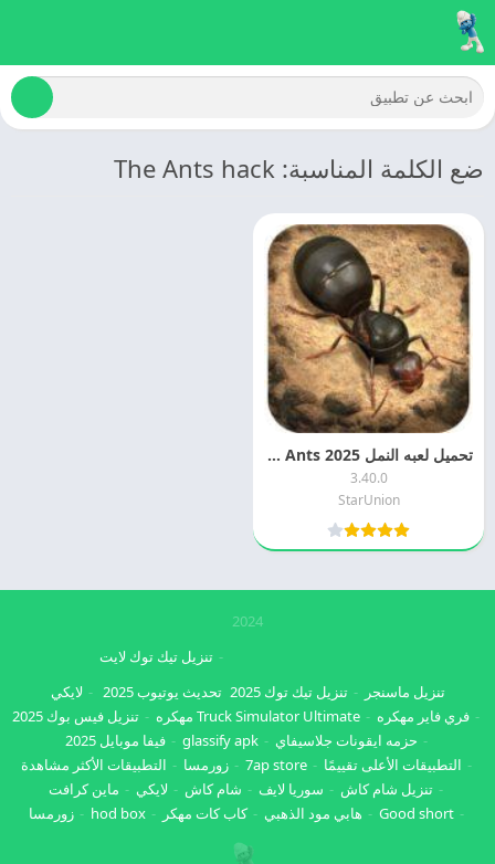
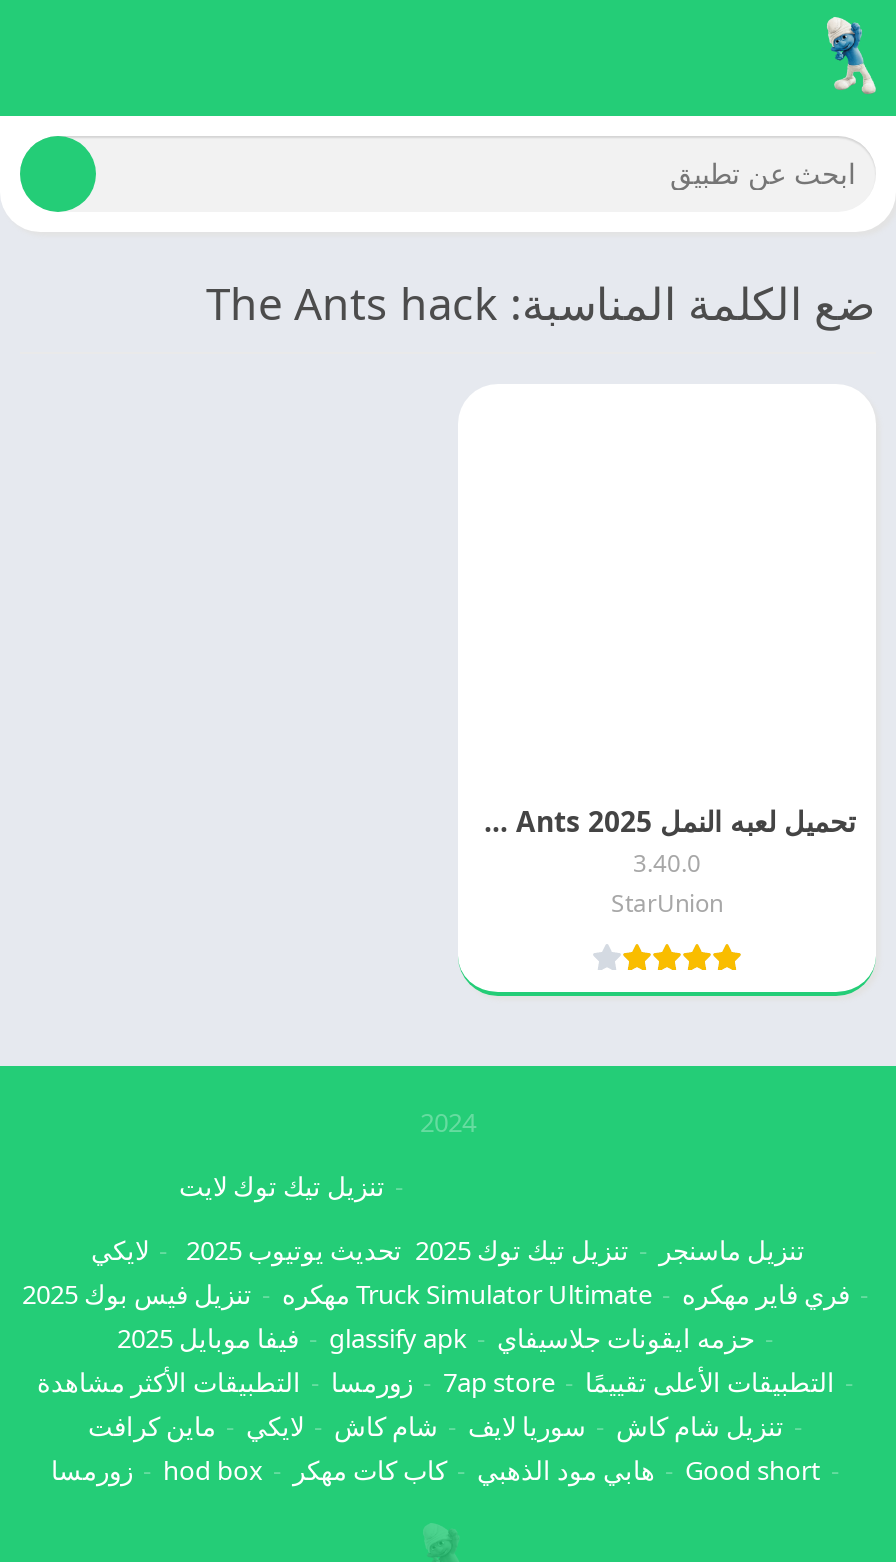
[265,223,472,434] [image] -> none

